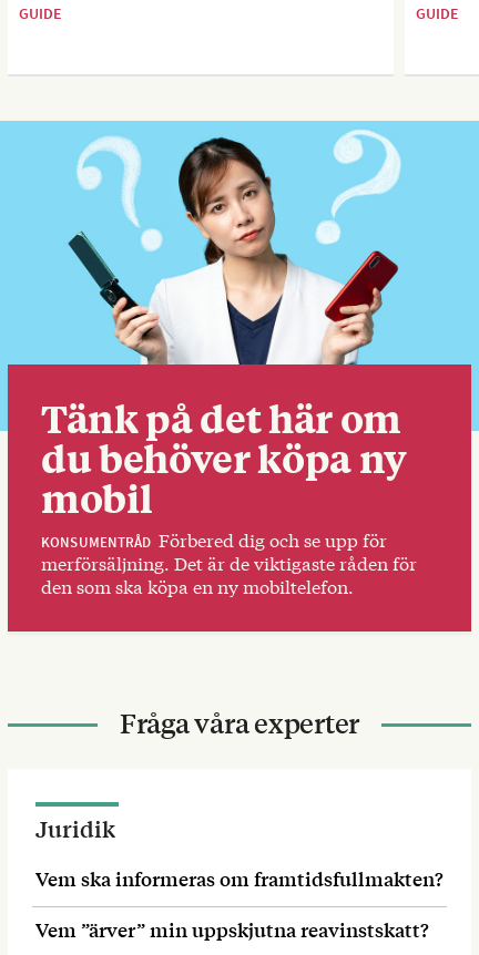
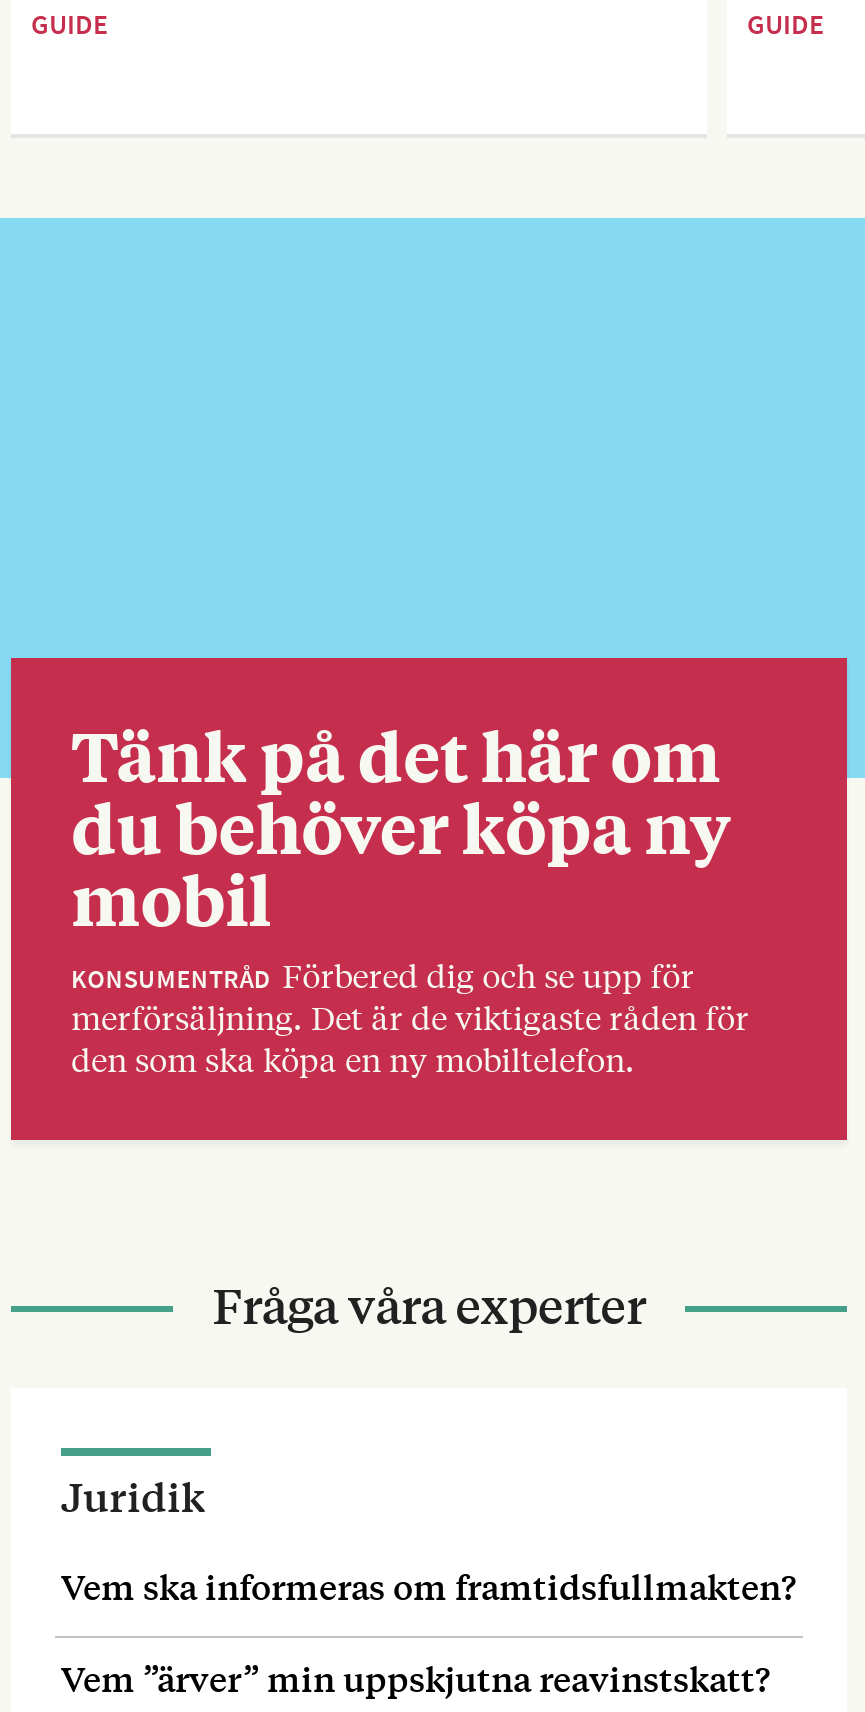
[68,130,401,366] [image] -> none

